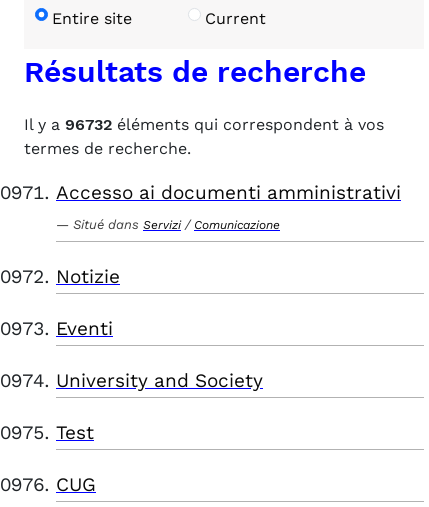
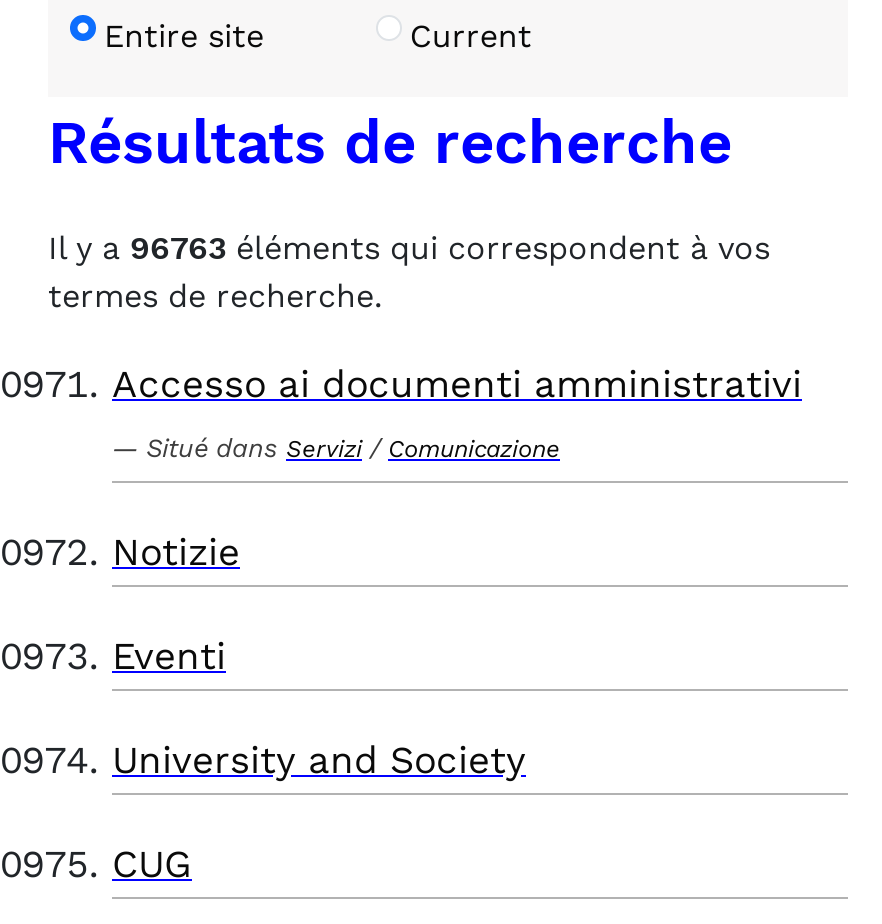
[24,115,384,134] Il y a 96732 éléments qui correspondent à vos -> [48,229,770,267] Il y a 96763 éléments qui correspondent à vos
[56,421,94,444] Test -> none

